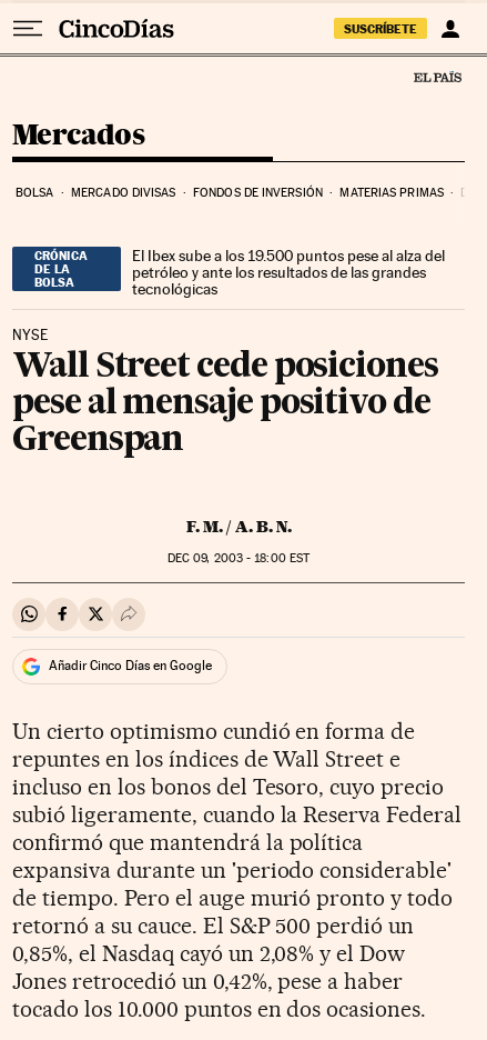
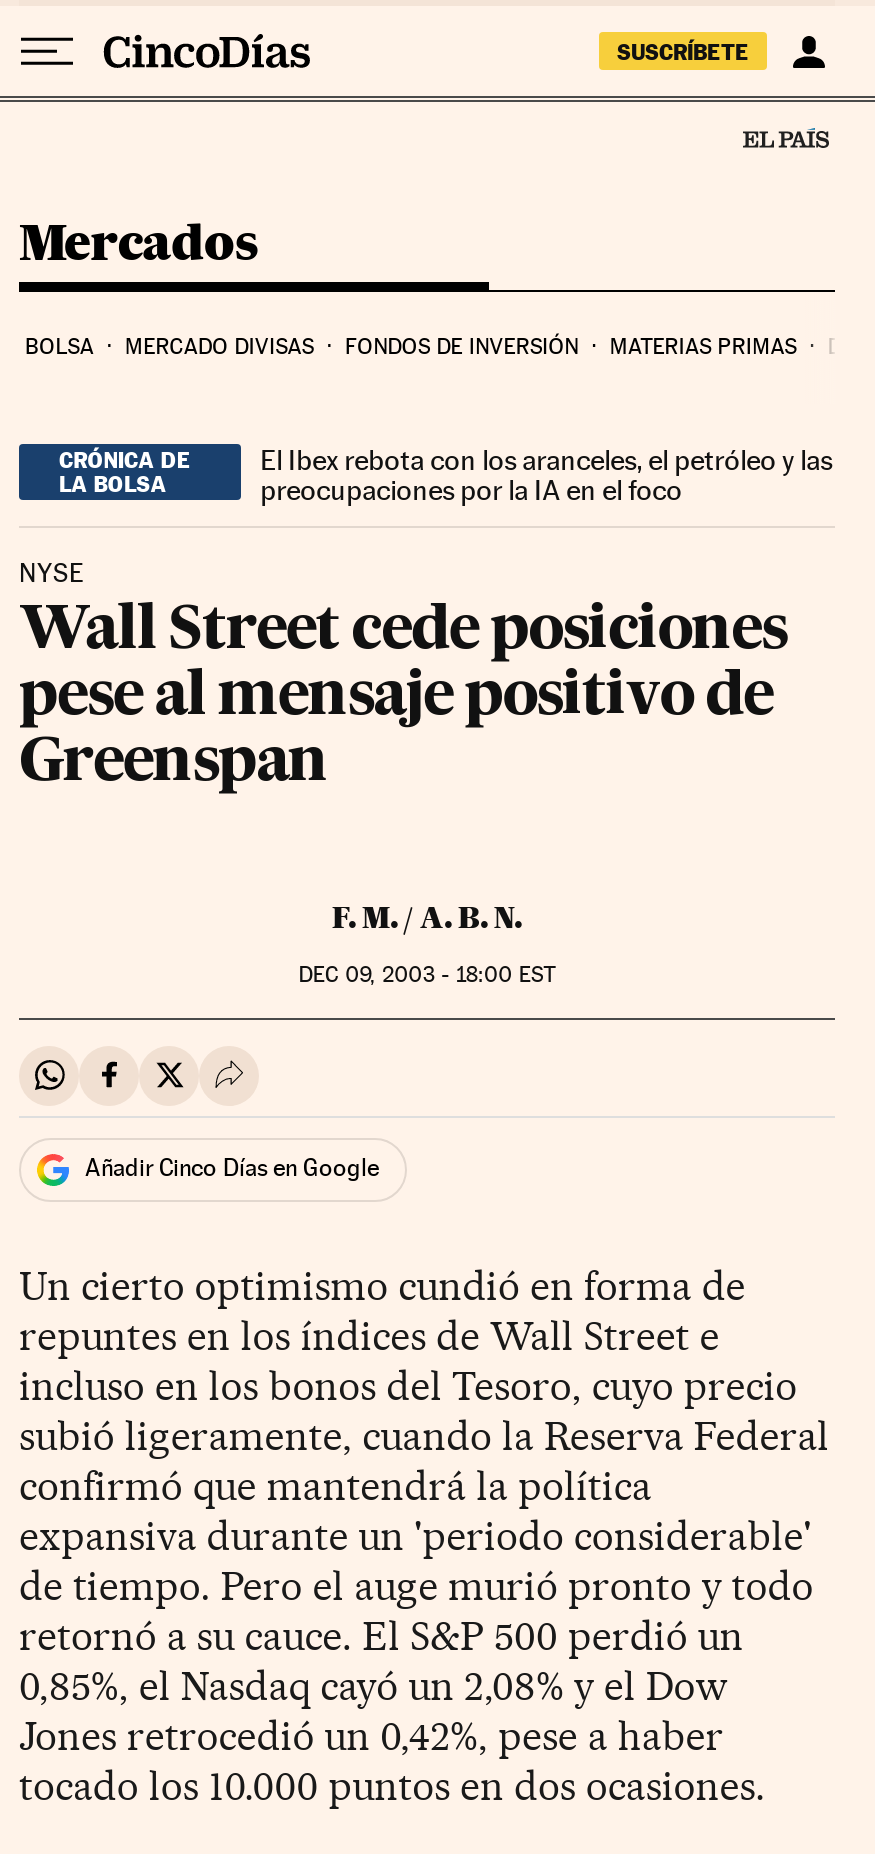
[132,246,445,297] El Ibex sube a los 19.500 puntos pese al alza del | petróleo y ante los resultados de las grandes | tecnológicas -> [260,443,832,505] El Ibex rebota con los aranceles, el petróleo y las | preocupaciones por la IA en el foco

